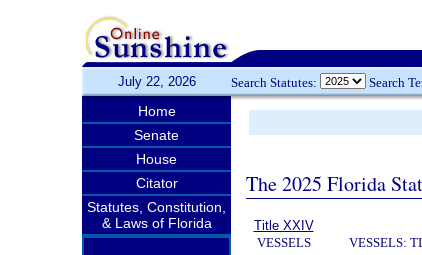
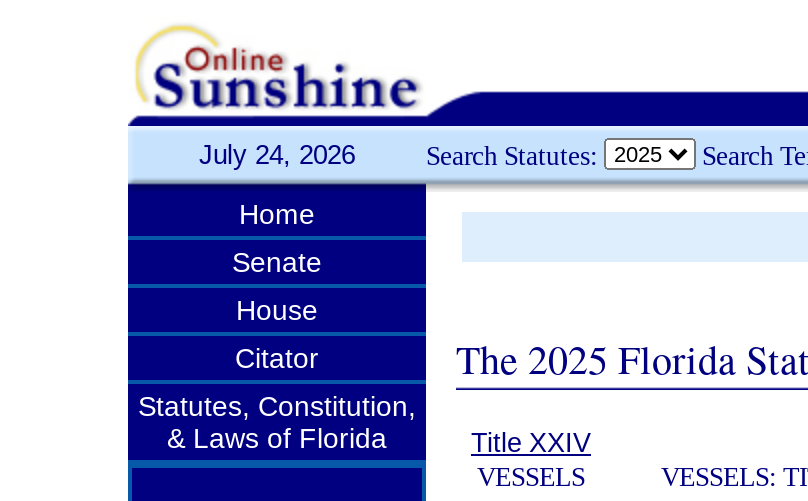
[117,74,195,89] July 22, 2026 -> [199,140,355,170] July 24, 2026

